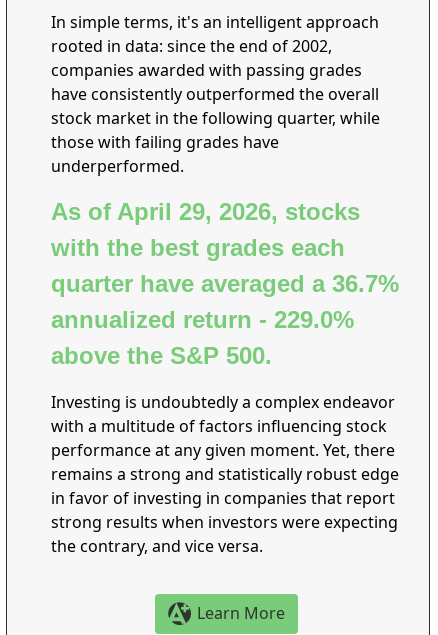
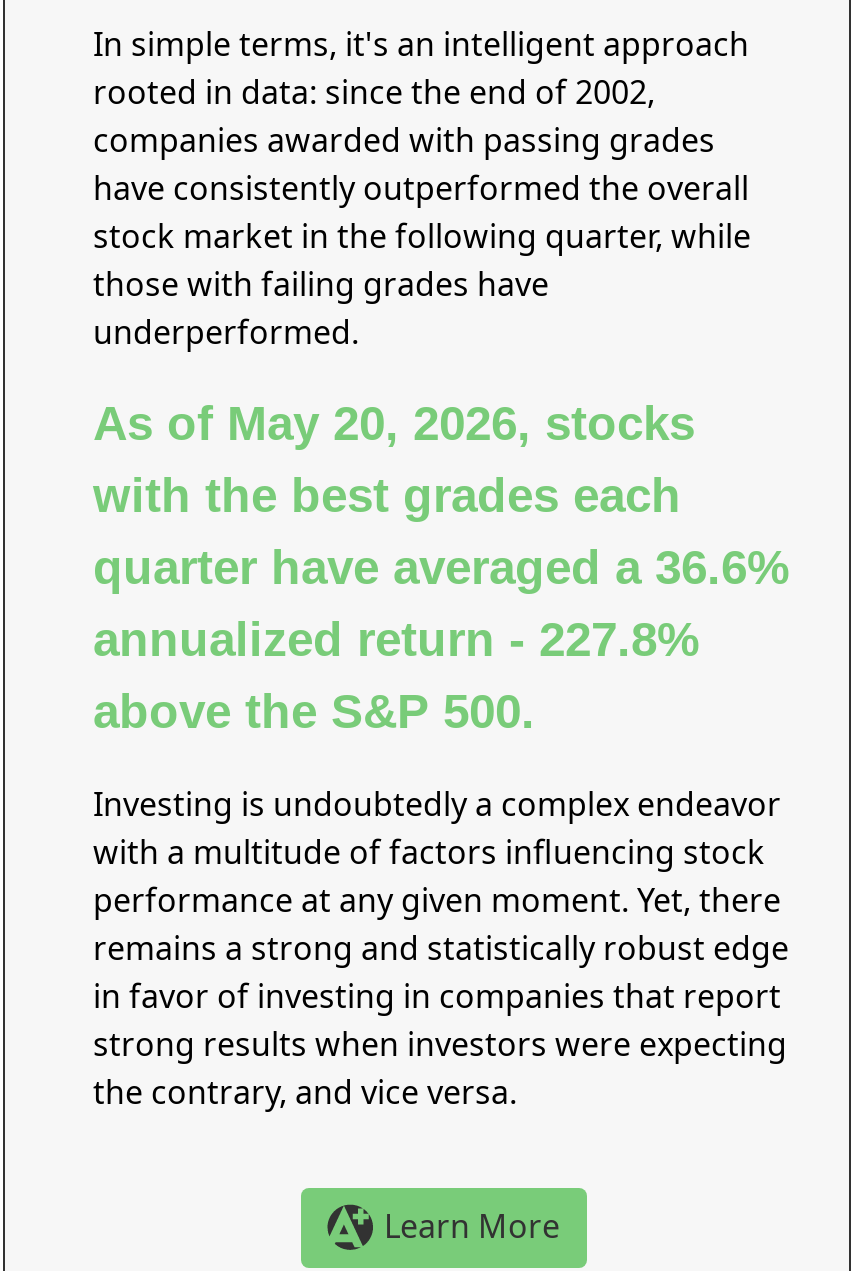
[51,198,360,225] As of April 29, 2026, stocks -> [93,396,695,450] As of May 20, 2026, stocks
[51,270,399,297] quarter have averaged a 36.7% -> [93,540,789,594] quarter have averaged a 36.6%
[51,306,354,333] annualized return - 229.0% -> [93,612,699,666] annualized return - 227.8%

